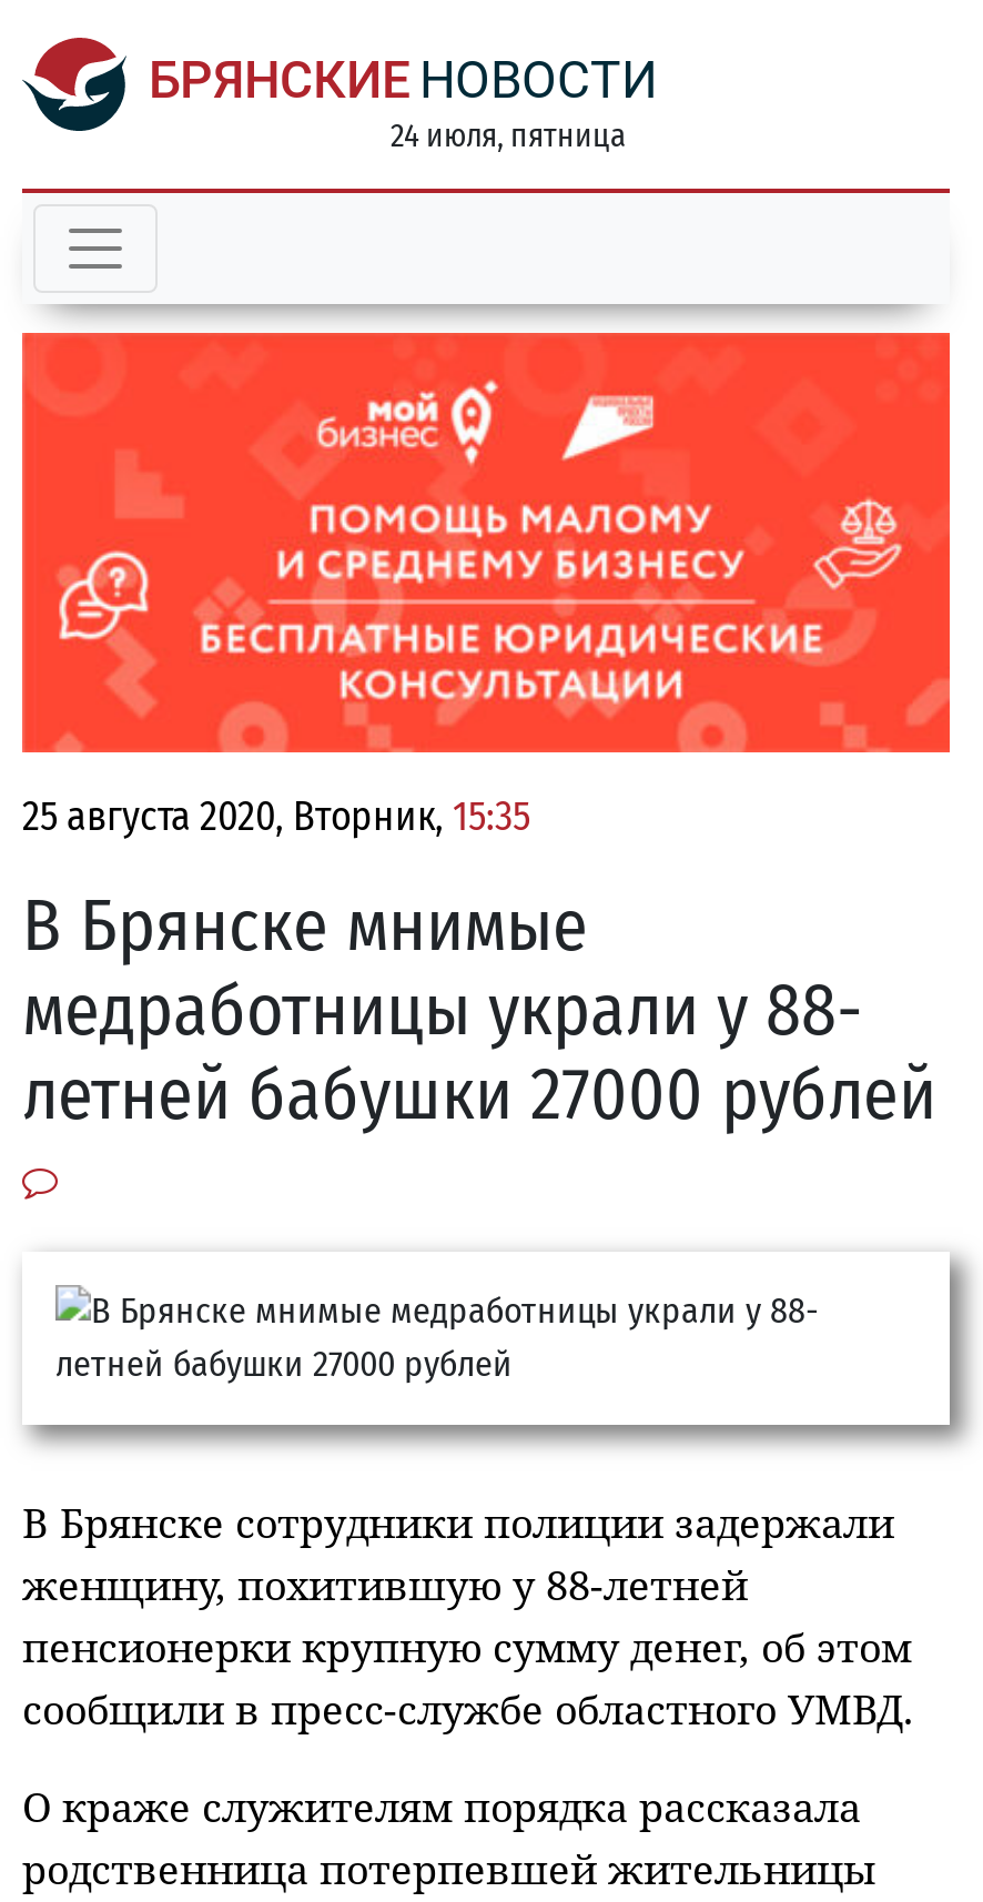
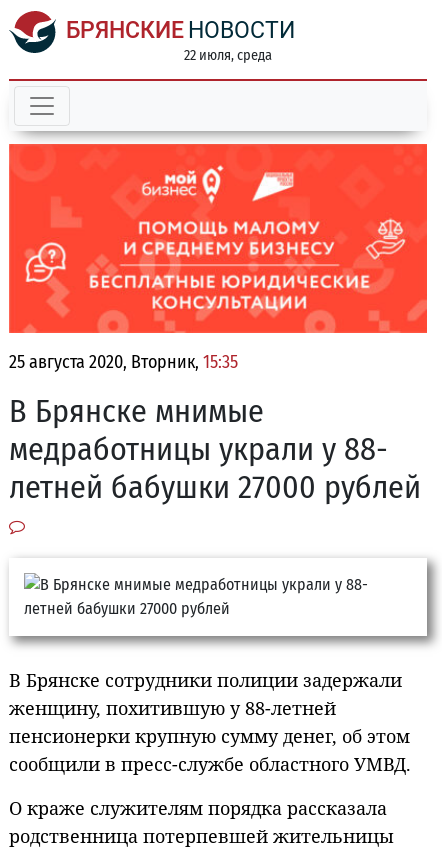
[391,118,626,155] 24 июля, пятница -> [184,47,272,64] 22 июля, среда

